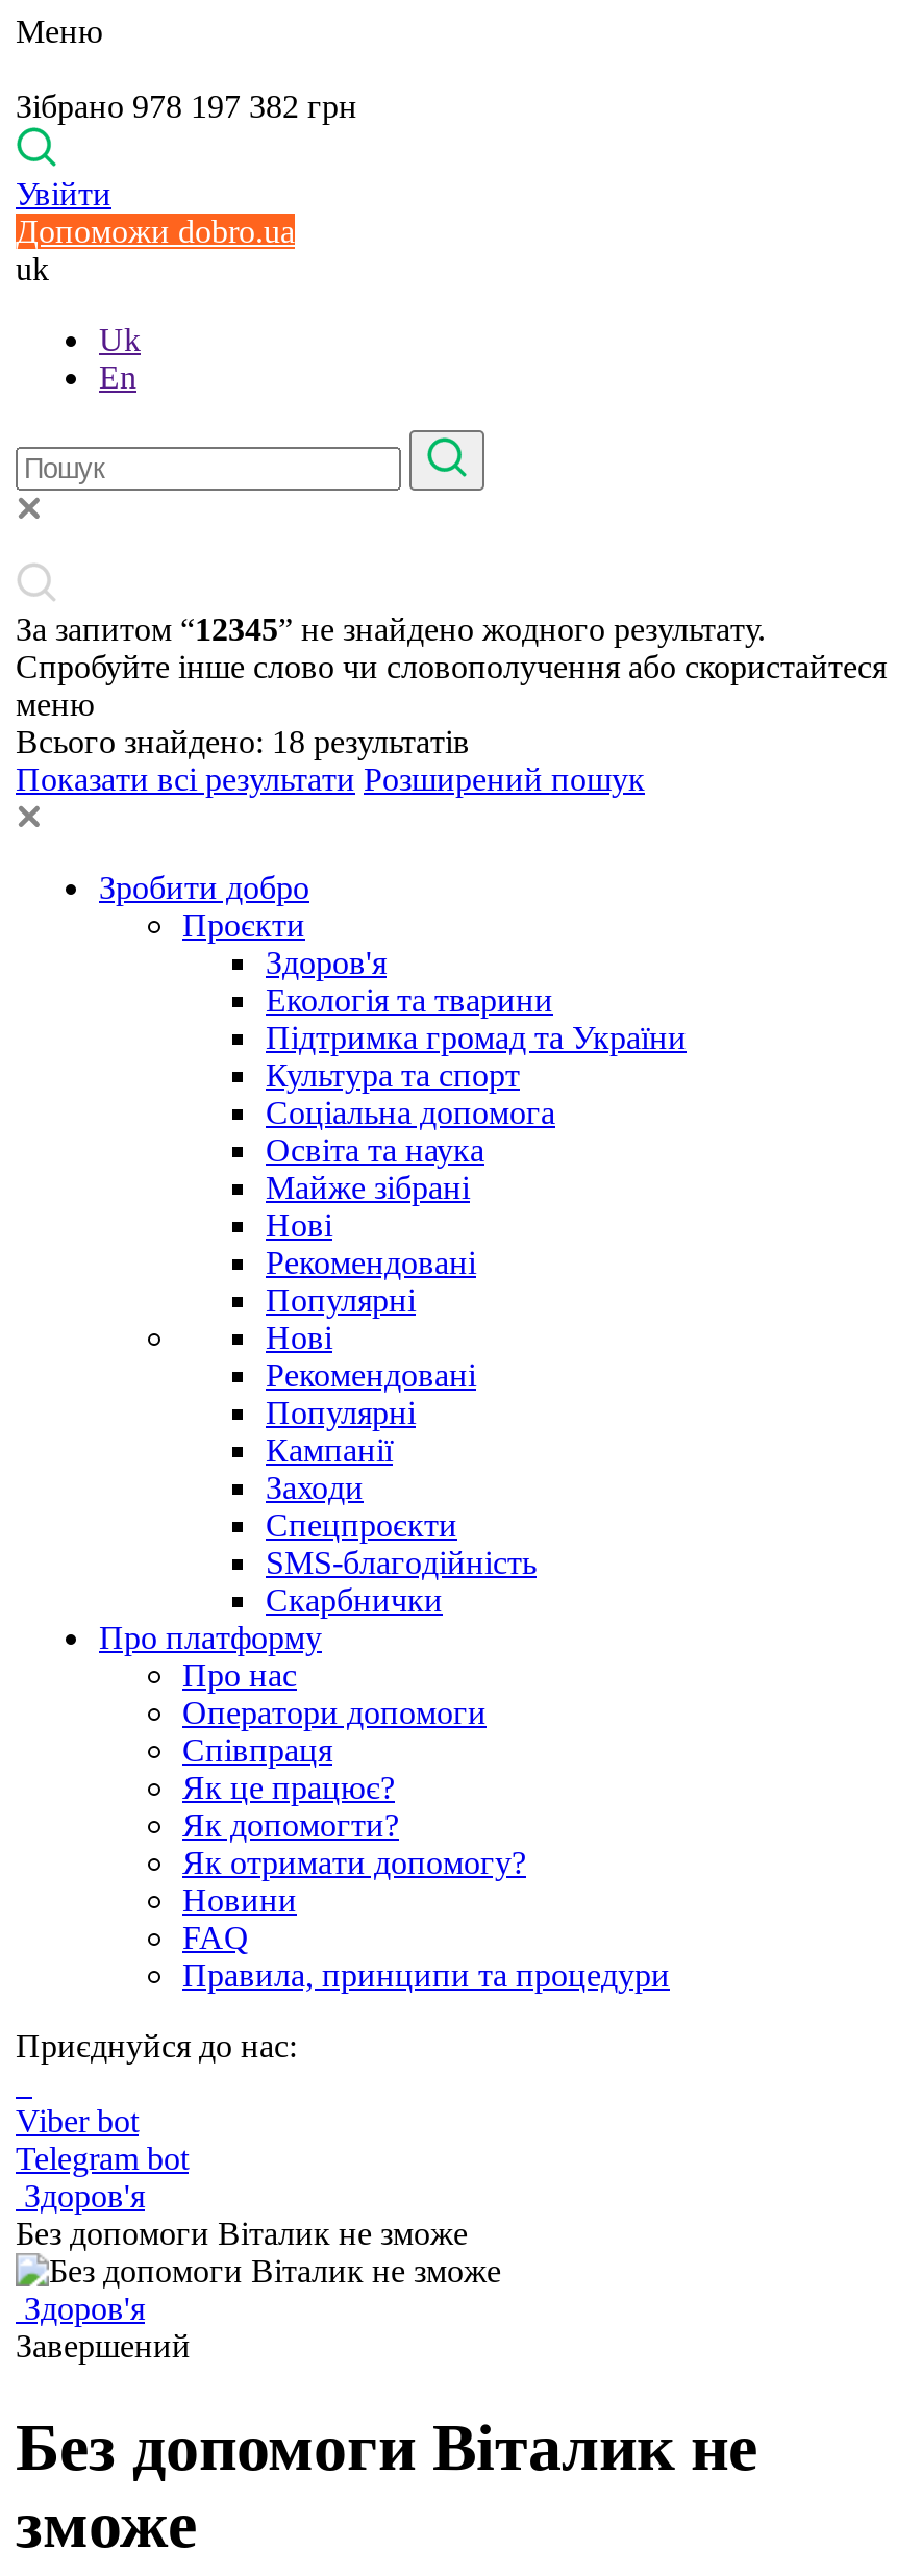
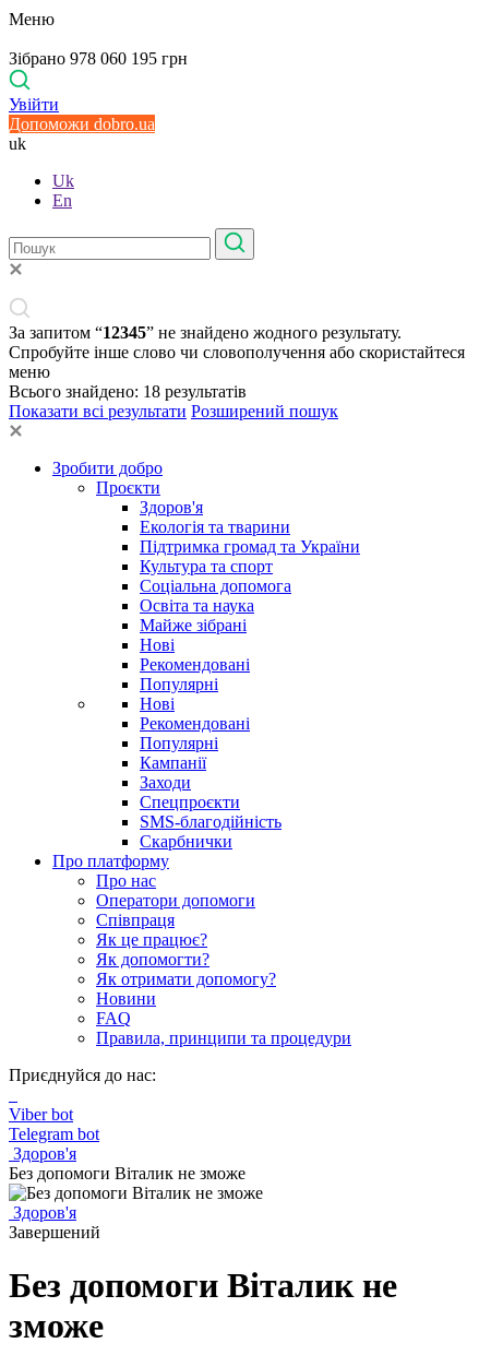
[16,89,357,124] Зібрано 978 197 382 грн -> [9,49,188,68] Зібрано 978 060 195 грн

